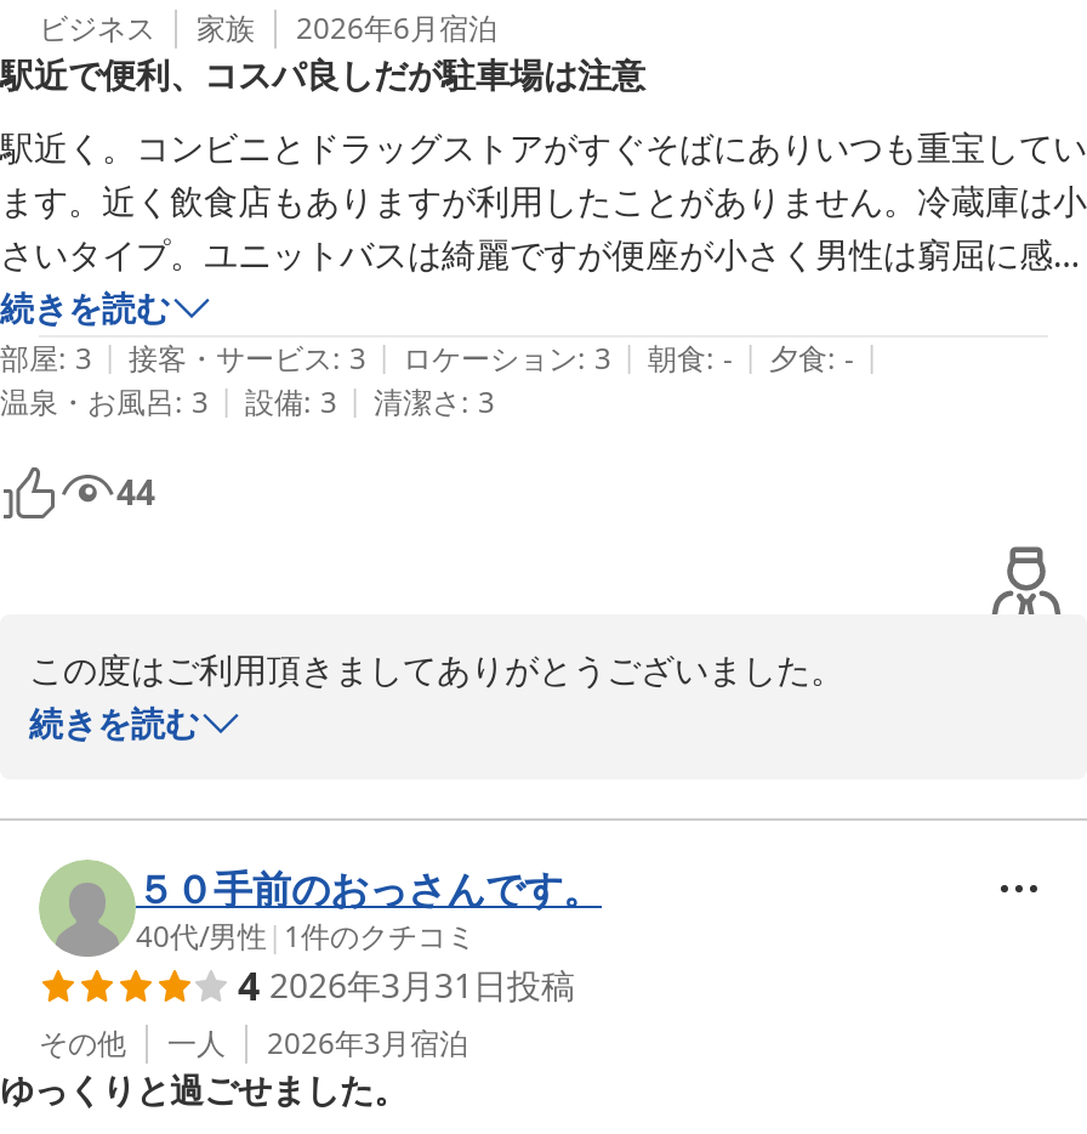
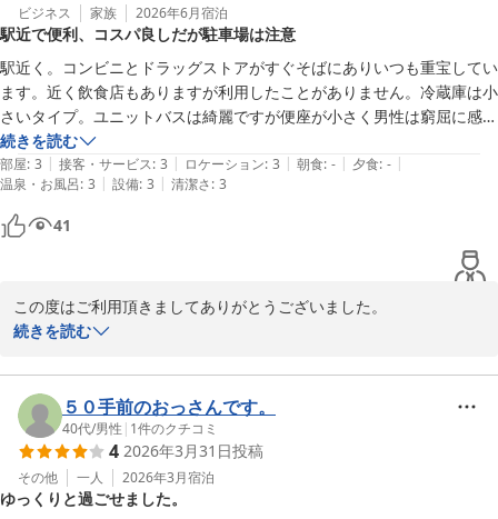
[116,469,155,515] 44 -> [53,214,71,236] 41

